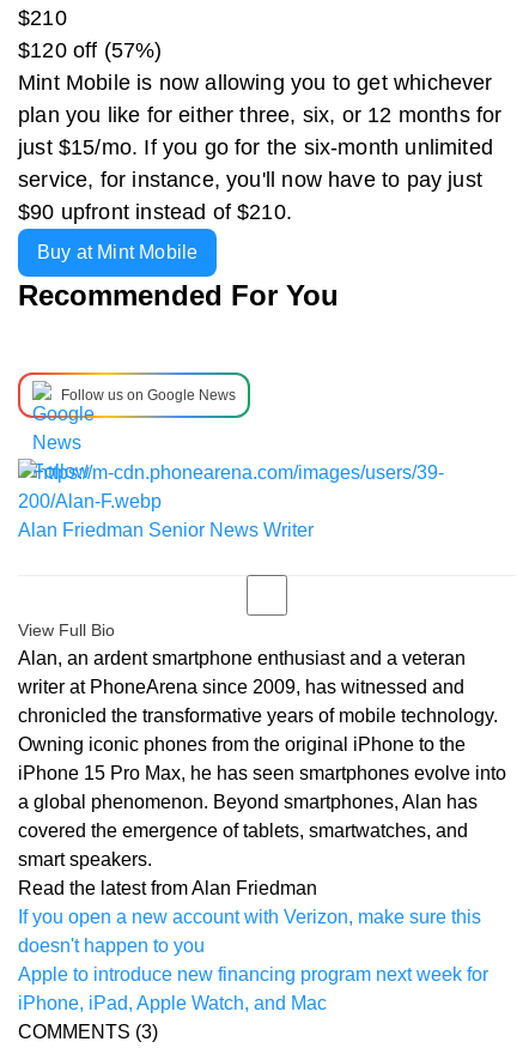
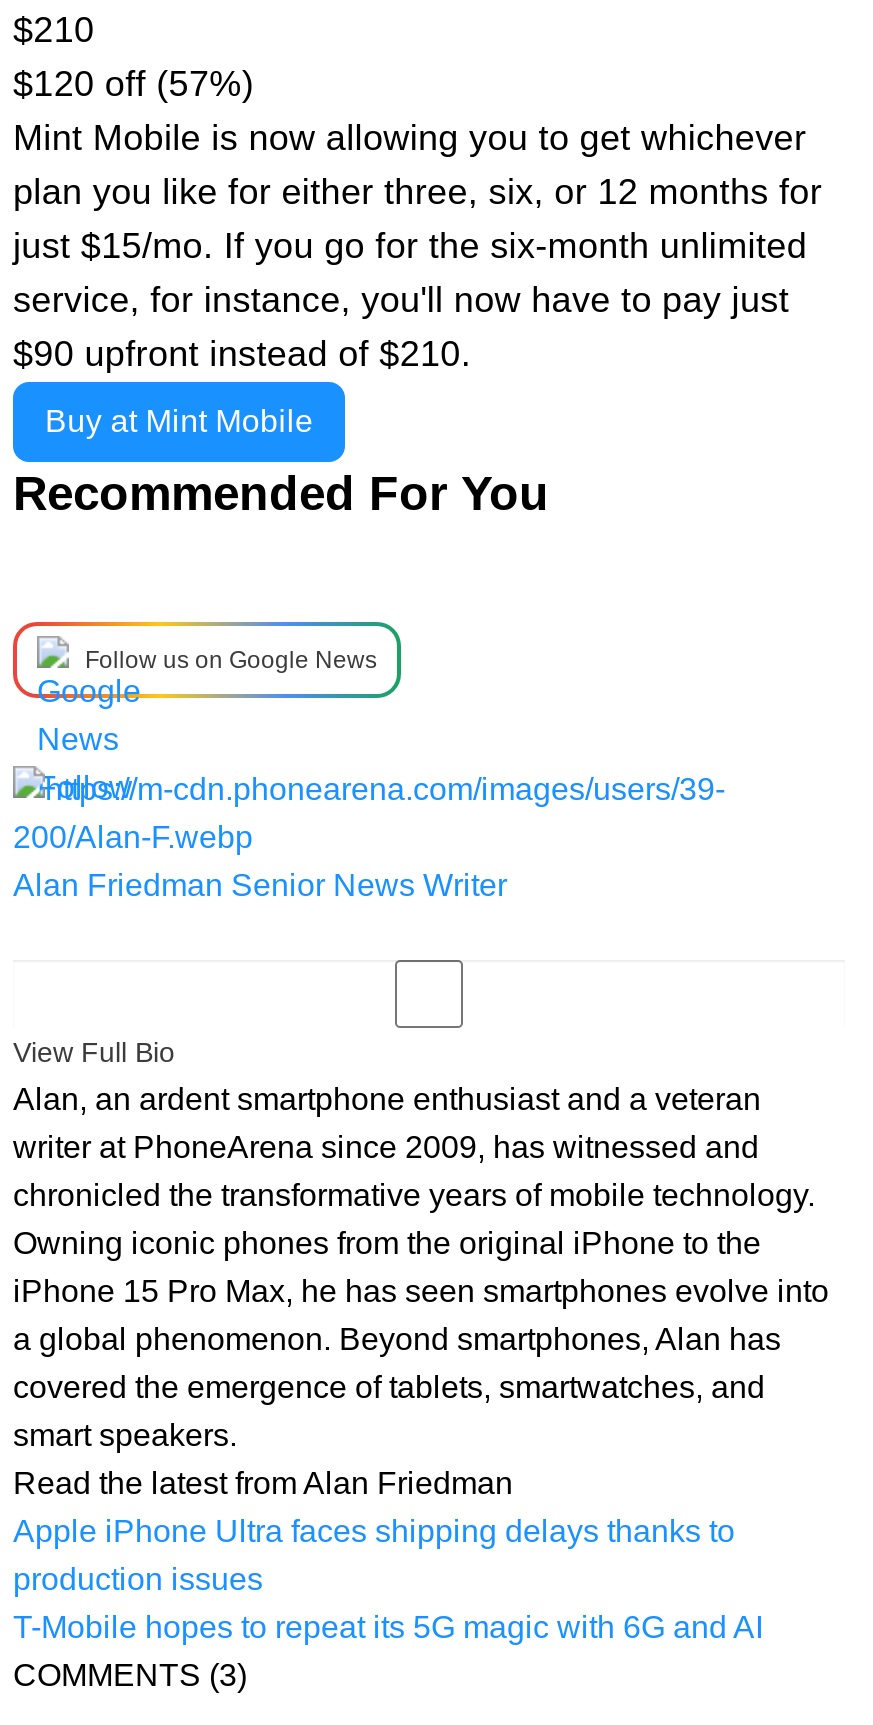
[18,906,488,1013] If you open a new account with Verizon, make sure this | doesn't happen to you | Apple to introduce new financing program next week for | iPhone, iPad, Apple Watch, and Mac -> [13,1513,763,1643] Apple iPhone Ultra faces shipping delays thanks to | production issues | T-Mobile hopes to repeat its 5G magic with 6G and AI

